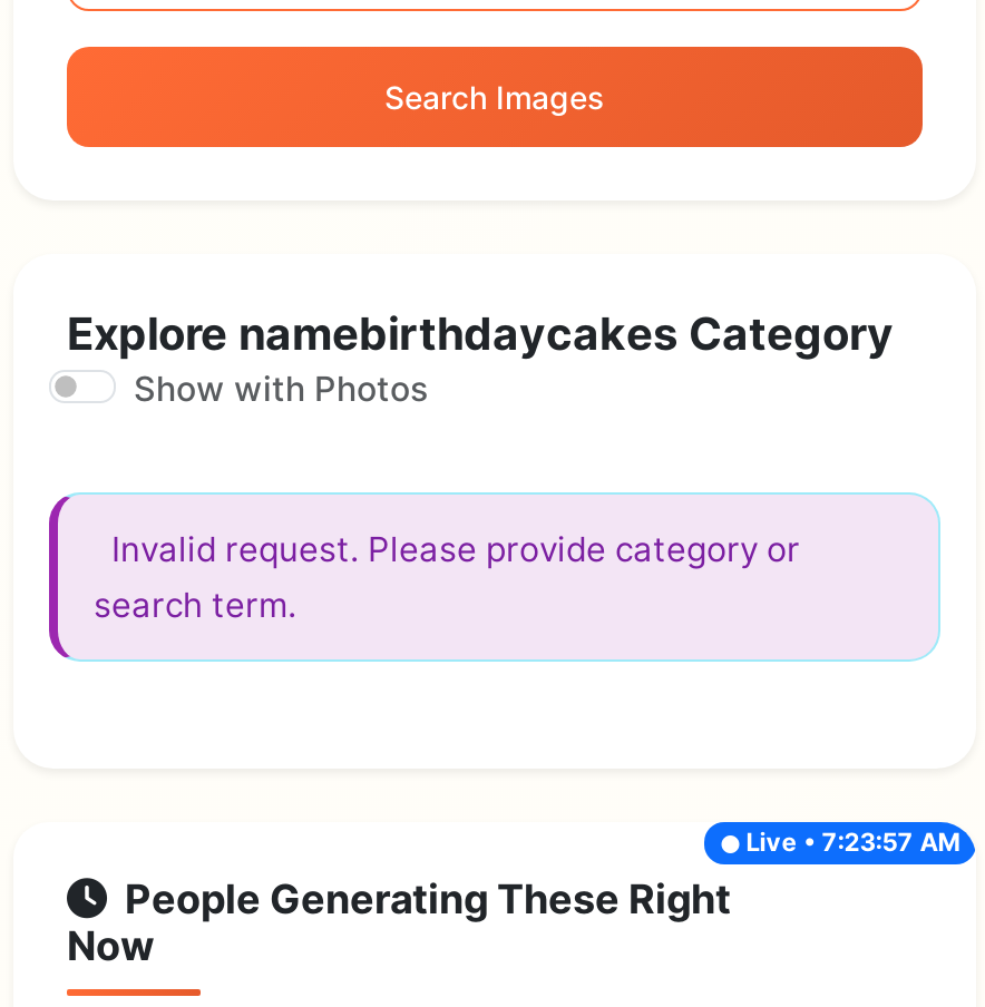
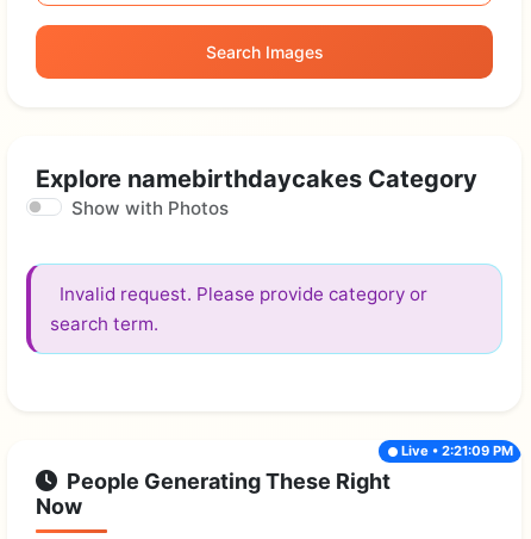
[746,826,960,858] Live • 7:23:57 AM -> [401,442,513,459] Live • 2:21:09 PM

